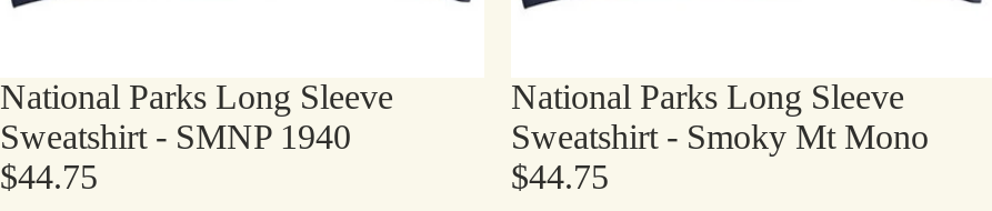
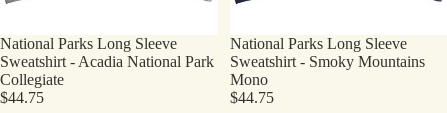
[0,118,351,155] Sweatshirt - SMNP 1940 -> [0,53,214,88] Sweatshirt - Acadia National Park | Collegiate
[511,118,929,155] Sweatshirt - Smoky Mt Mono -> [230,53,425,88] Sweatshirt - Smoky Mountains | Mono

